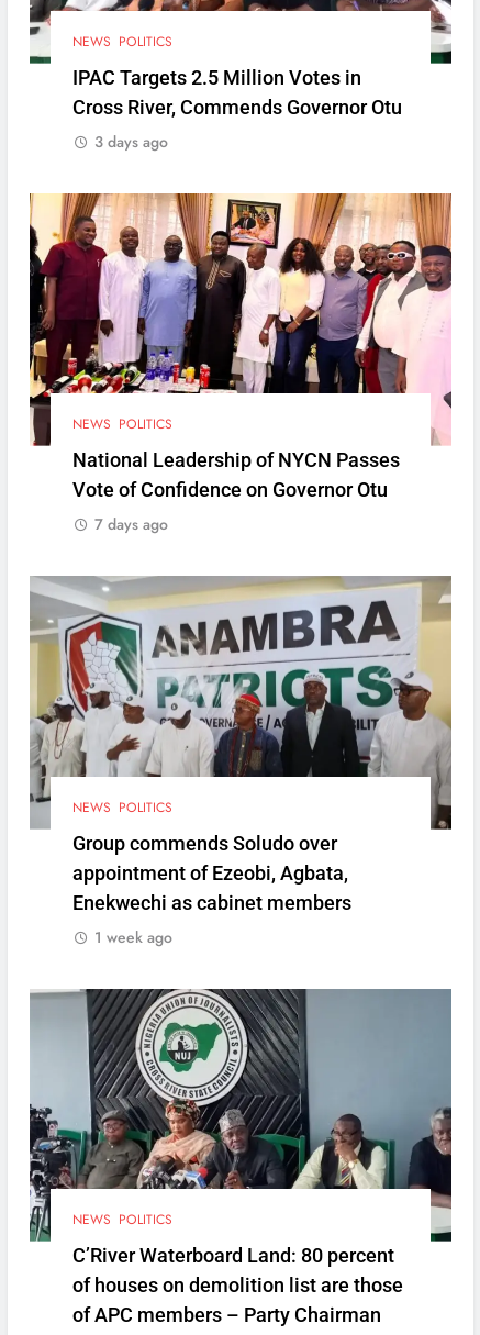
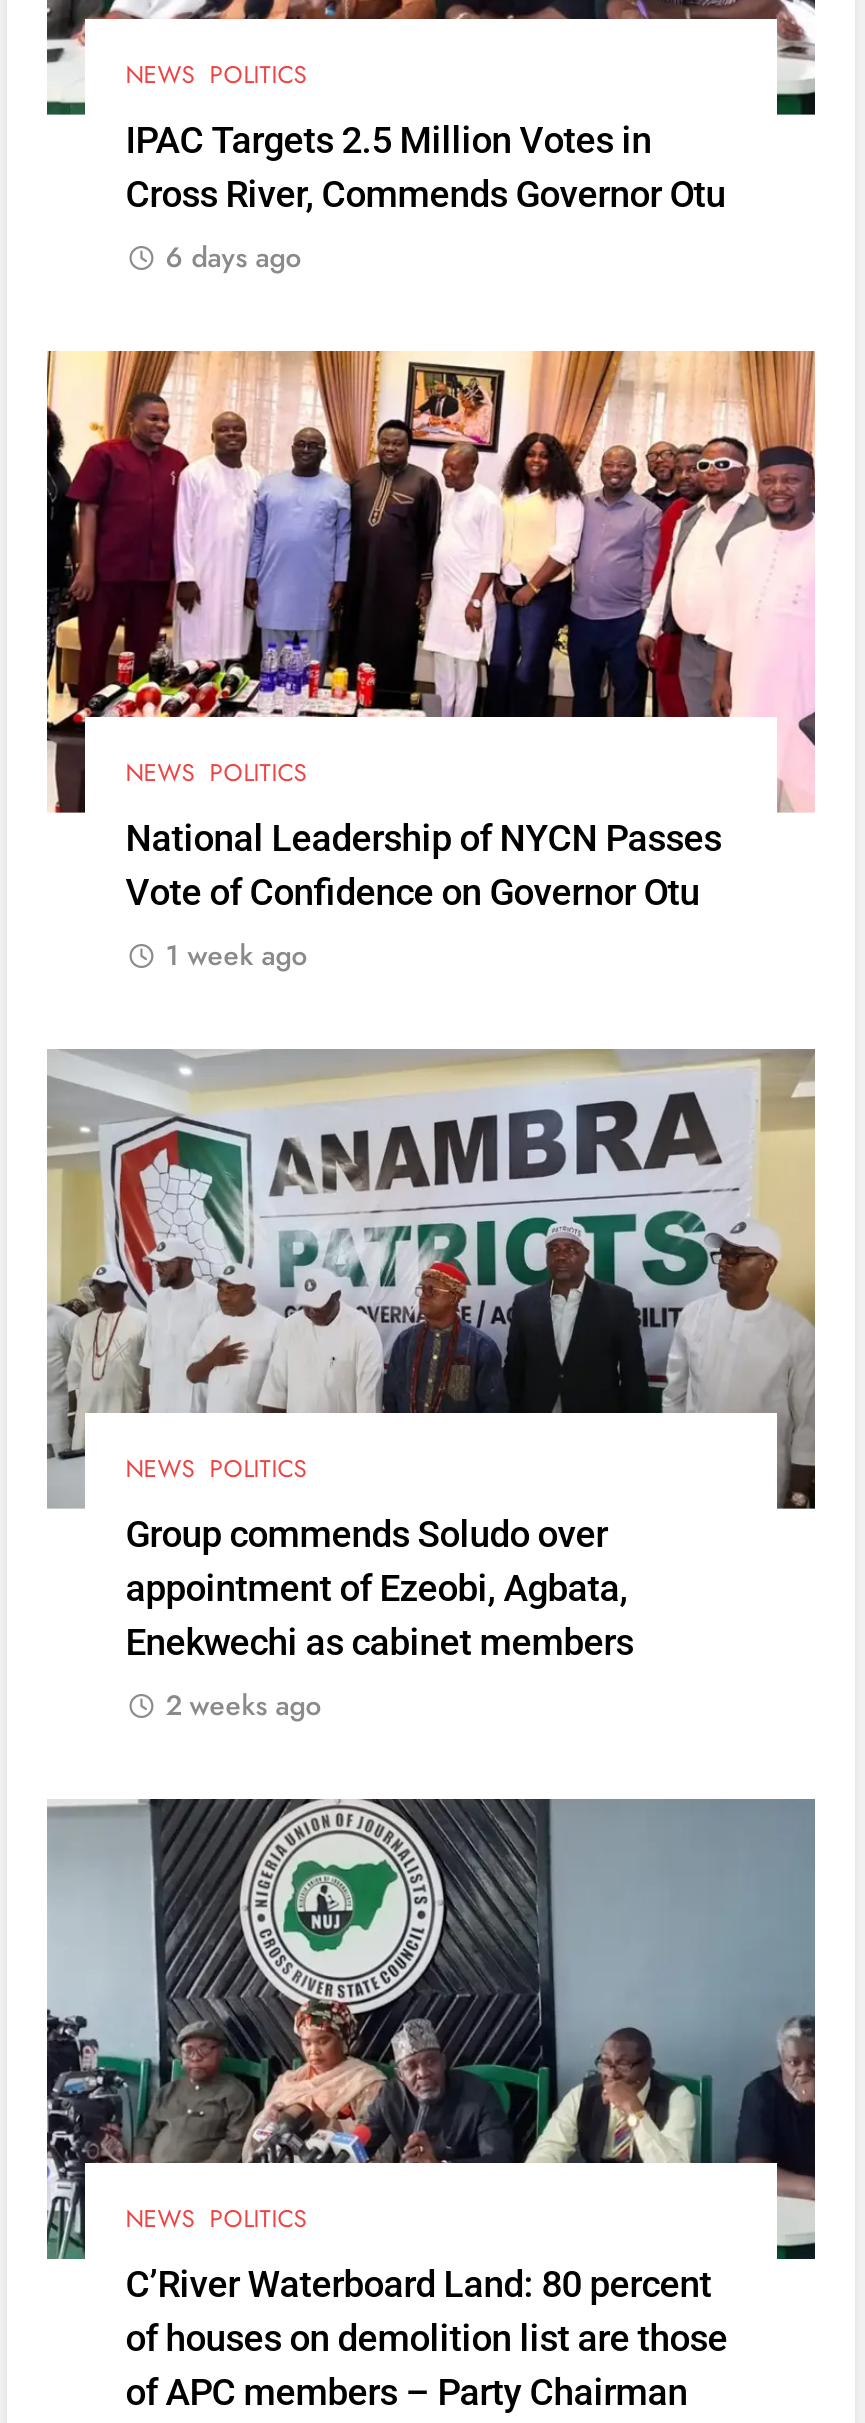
[95,131,168,153] 3 days ago -> [165,238,301,278] 6 days ago
[95,513,168,535] 7 days ago -> [165,935,307,975] 1 week ago
[95,926,173,948] 1 week ago -> [165,1685,321,1725] 2 weeks ago

